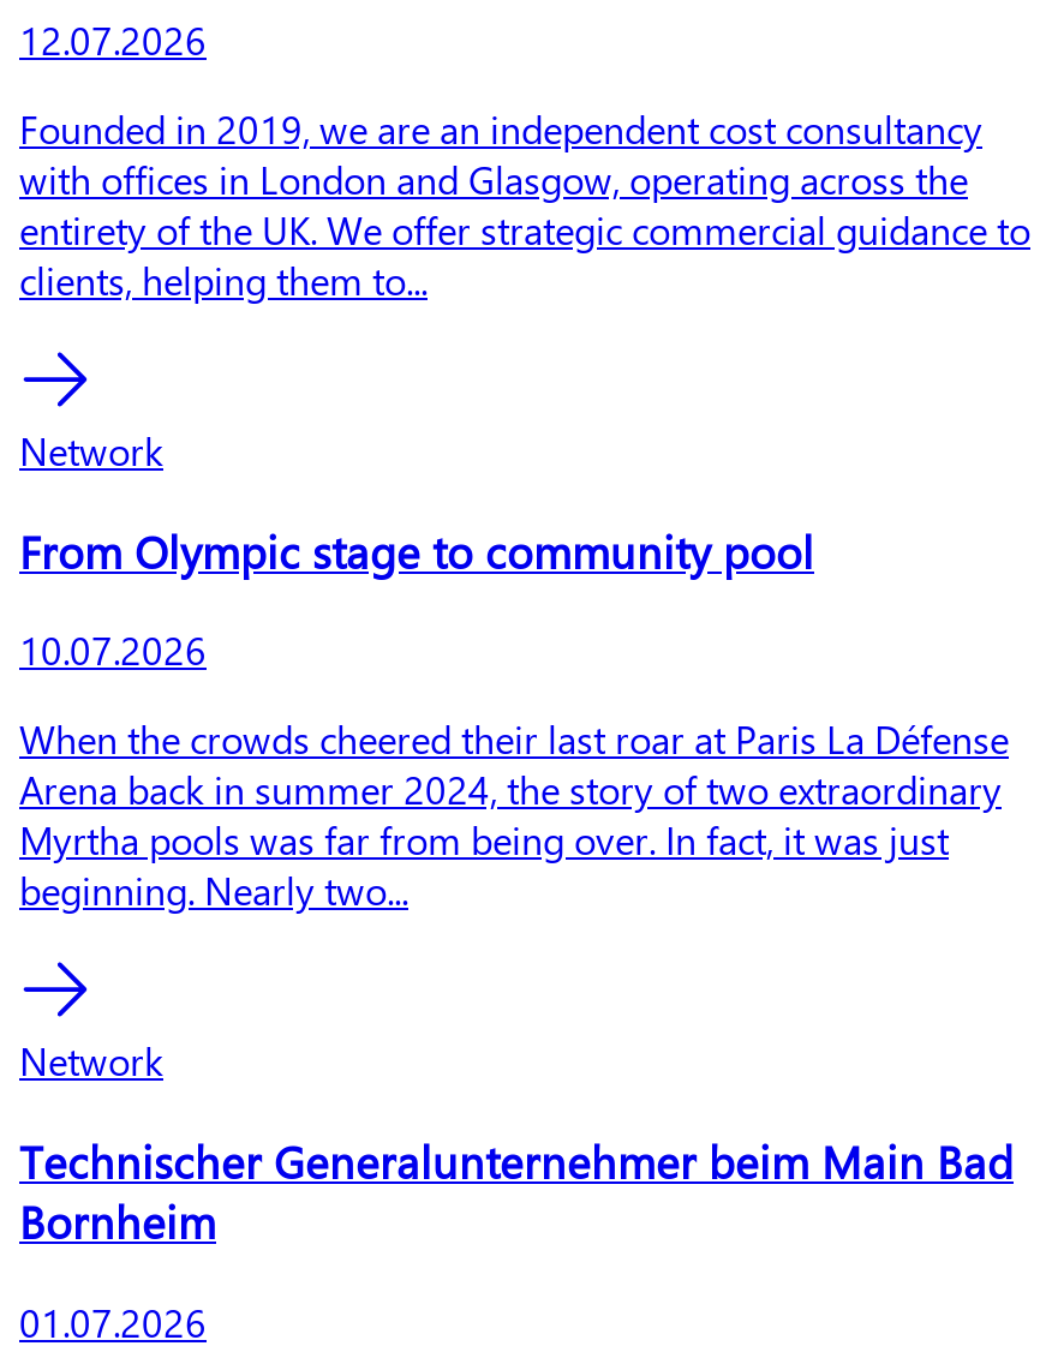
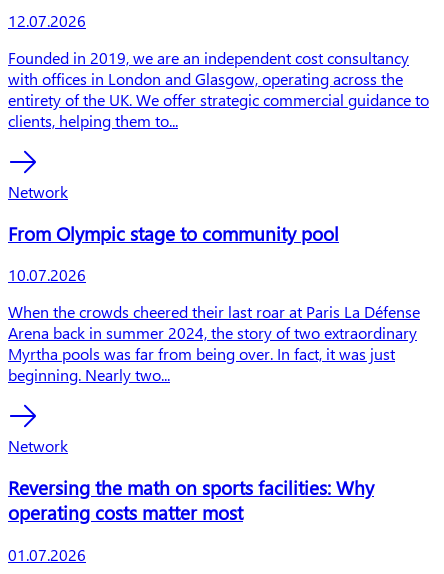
[19,1131,1014,1251] Technischer Generalunternehmer beim Main Bad | Bornheim -> [8,475,374,525] Reversing the math on sports facilities: Why | operating costs matter most

